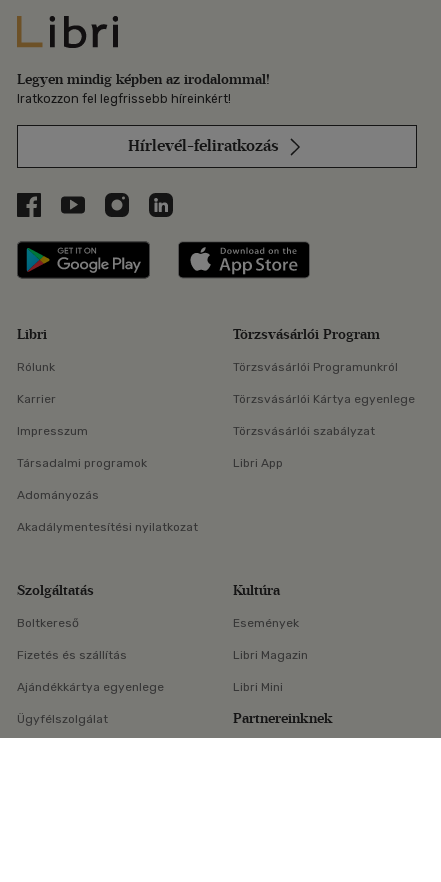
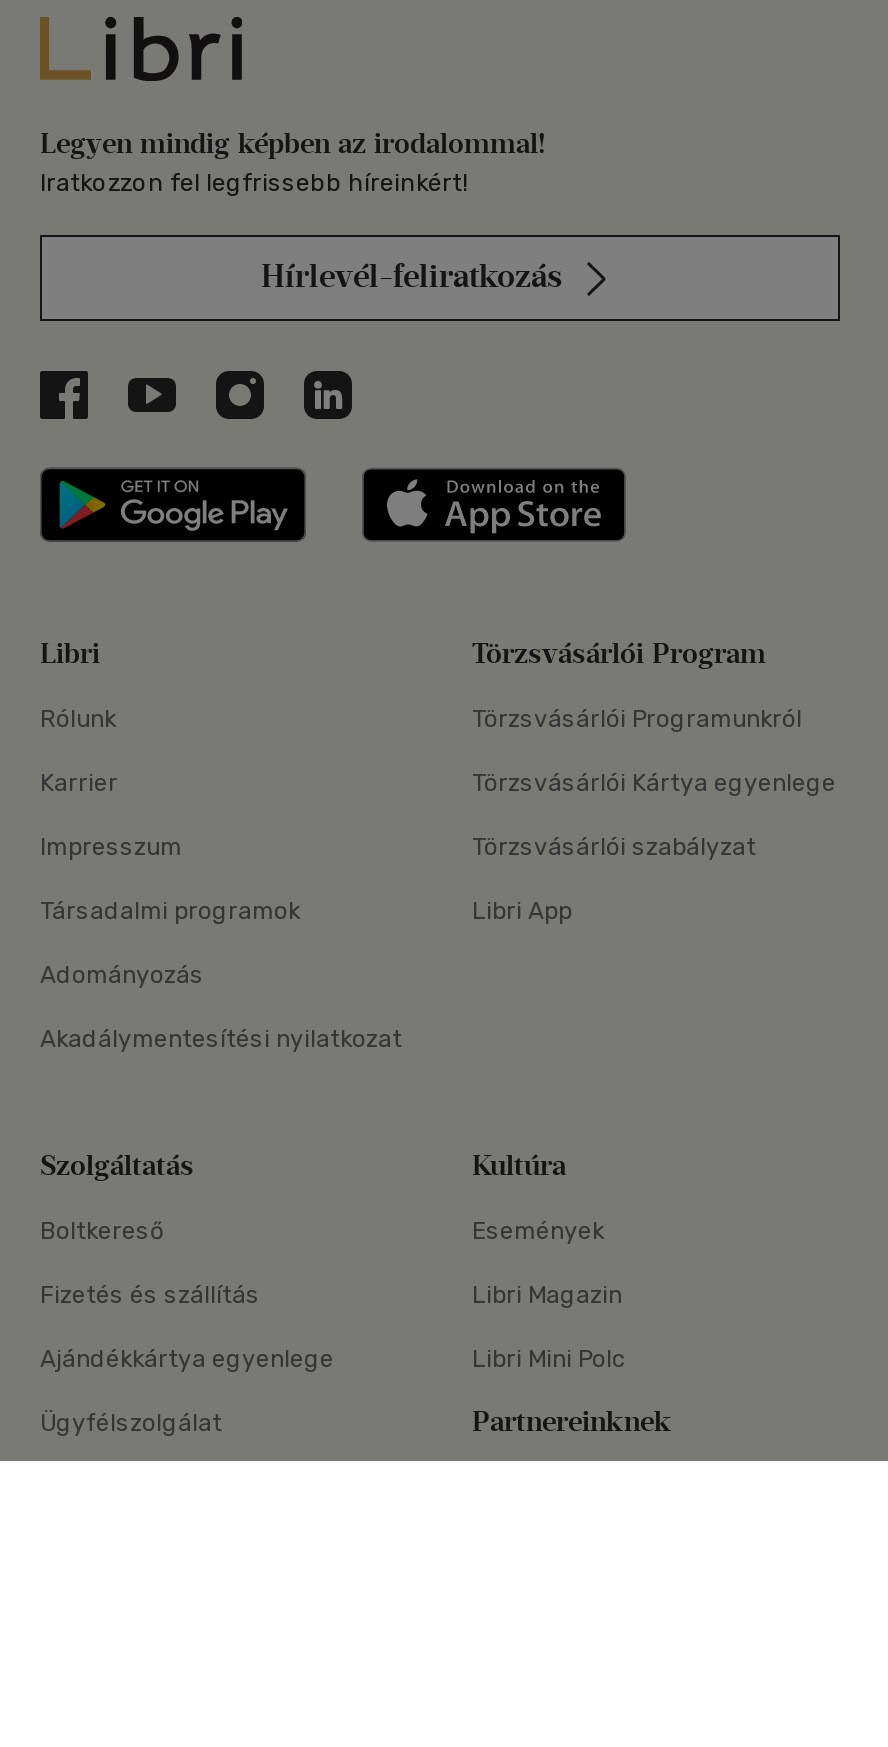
[233,680,283,694] Libri Mini -> [472,1346,626,1374] Libri Mini Polc

